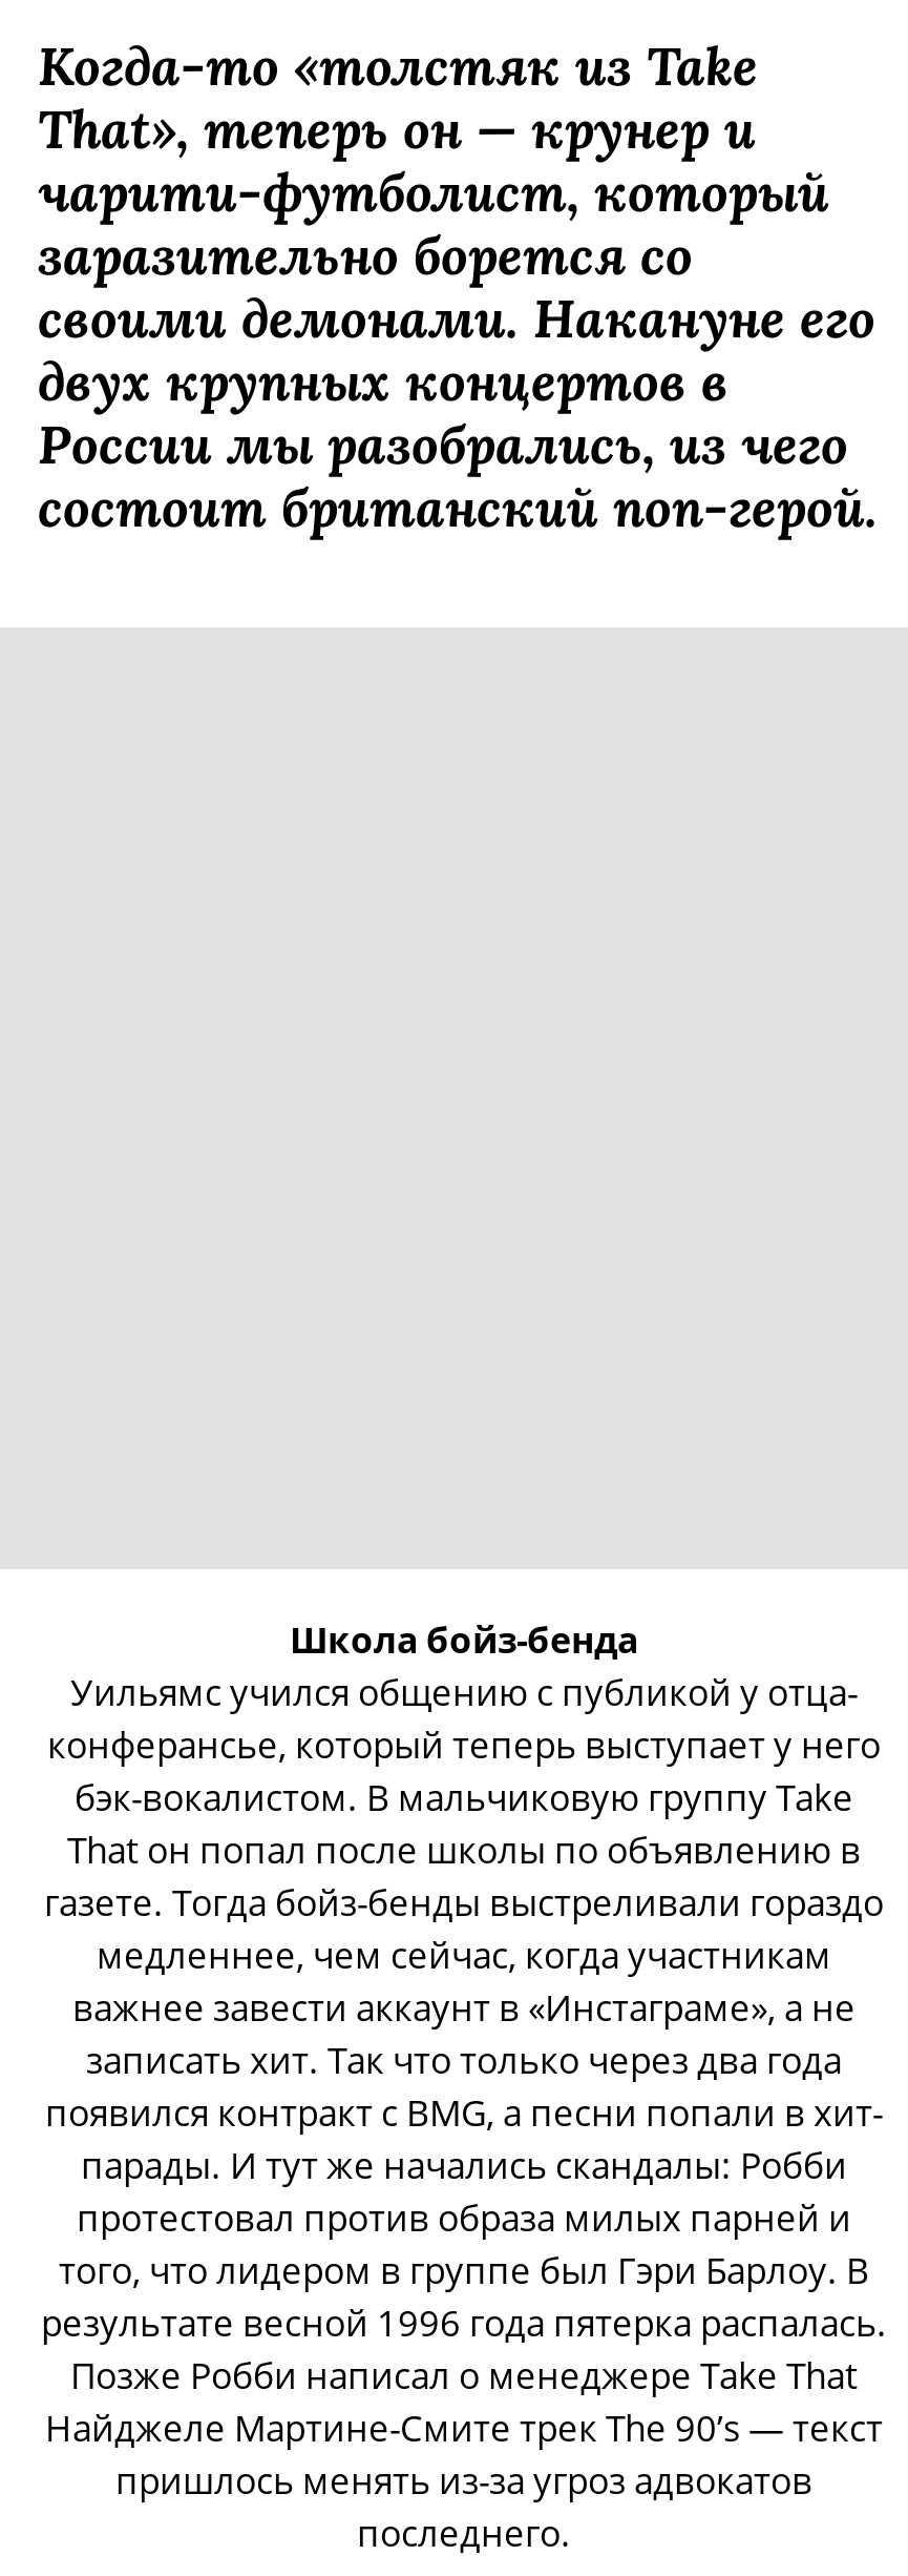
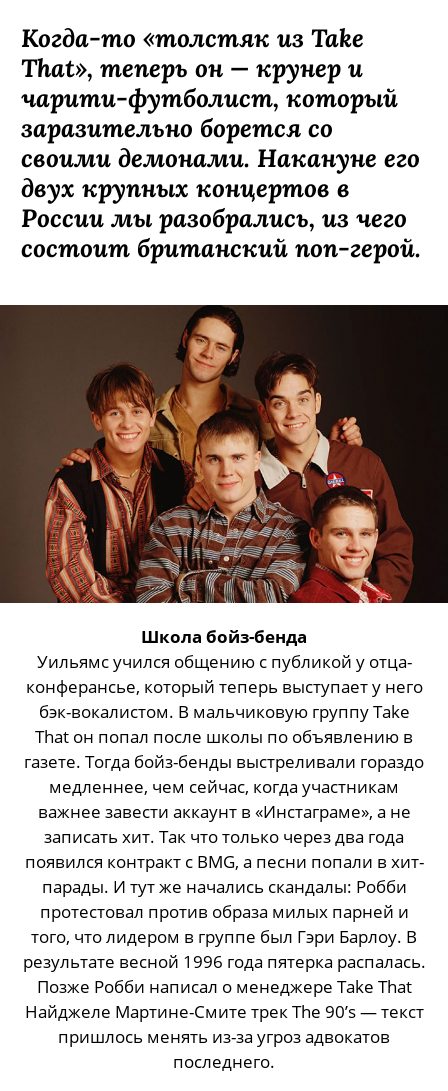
none -> [3,304,445,604] [image]

